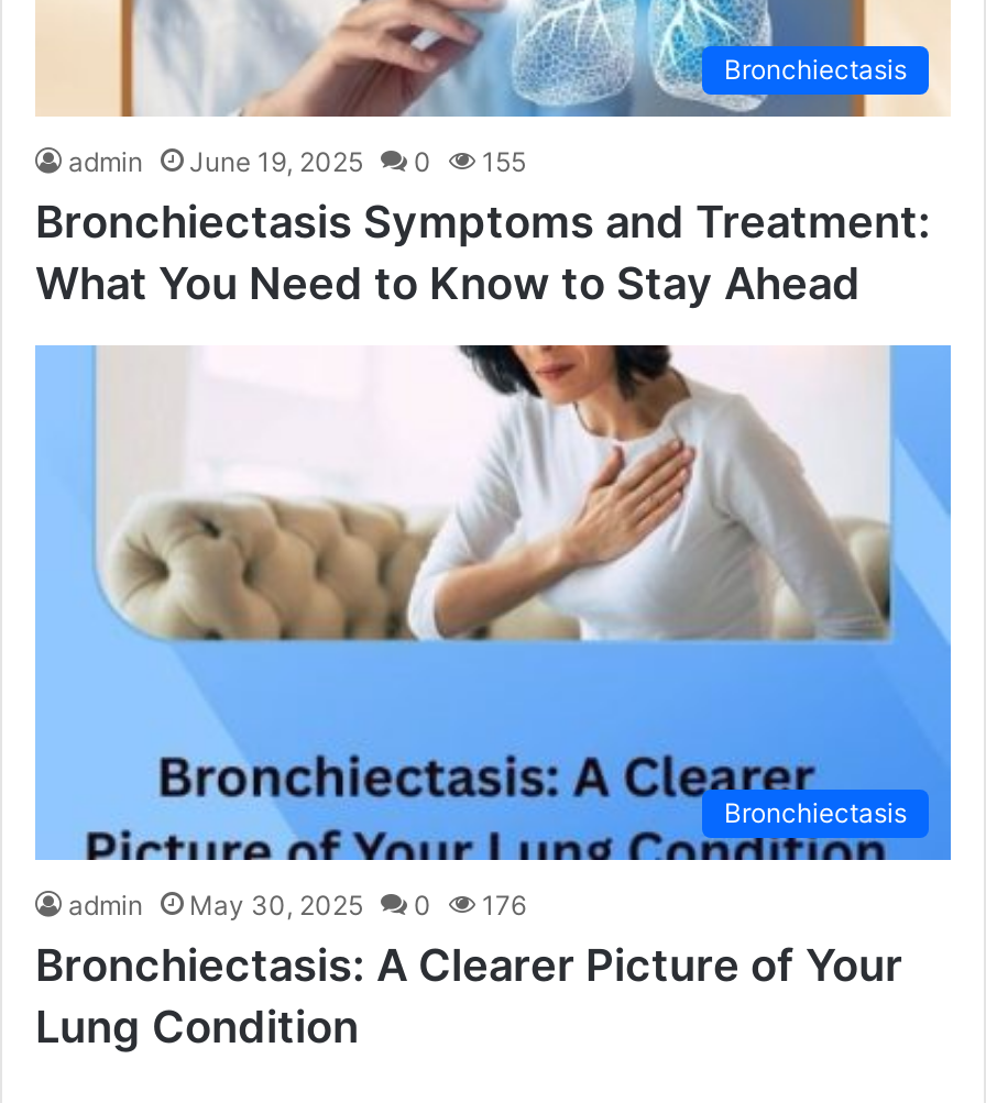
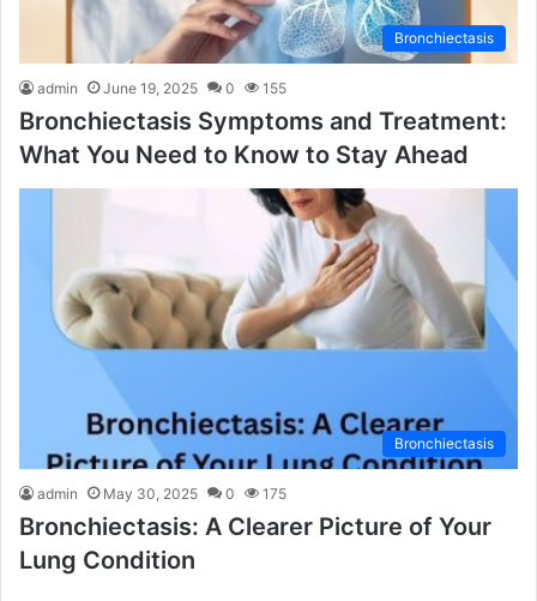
[68,889,526,922] admin May 30, 2025 0 176 -> [37,485,286,503] admin May 30, 2025 0 175

